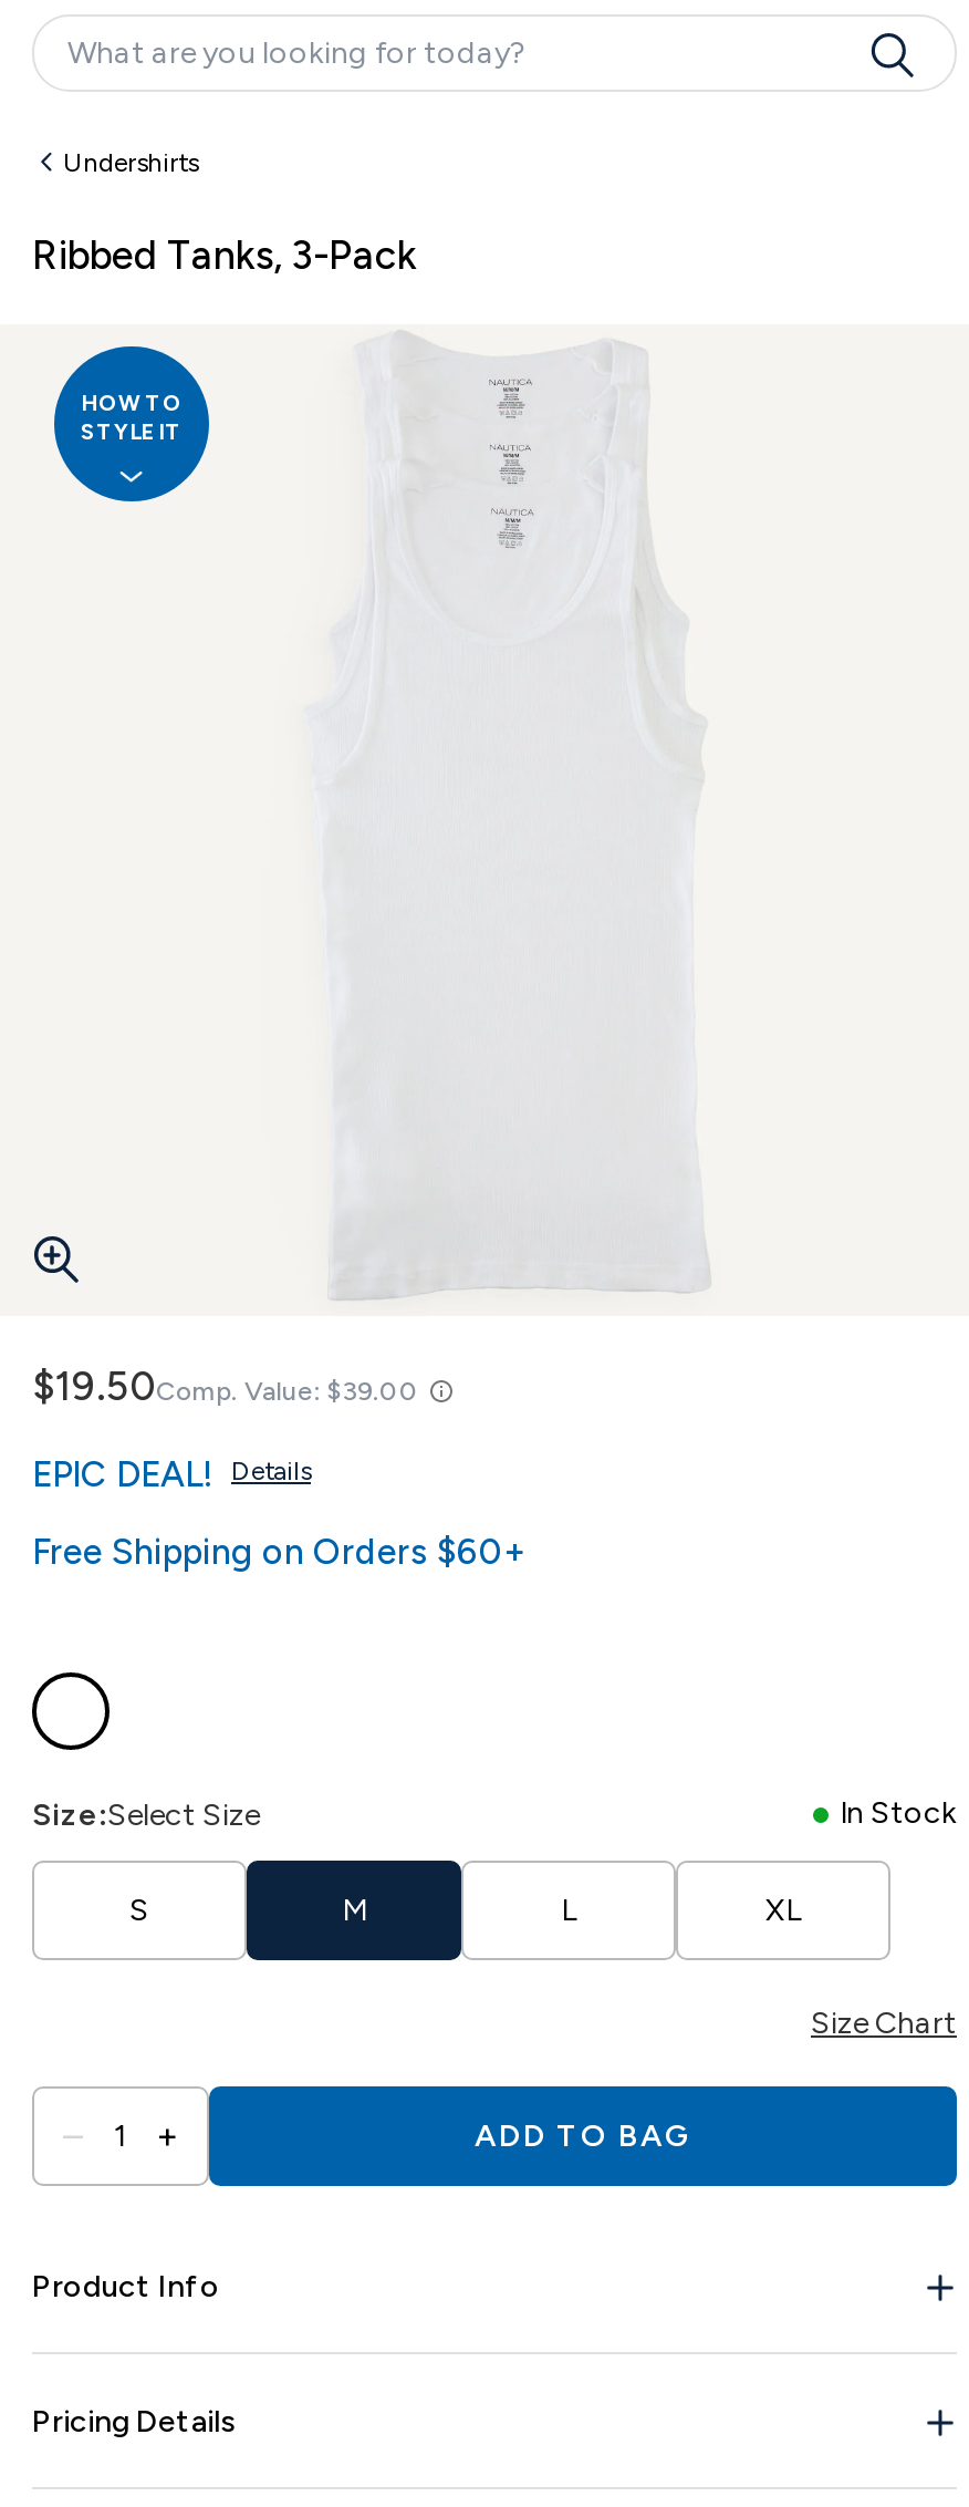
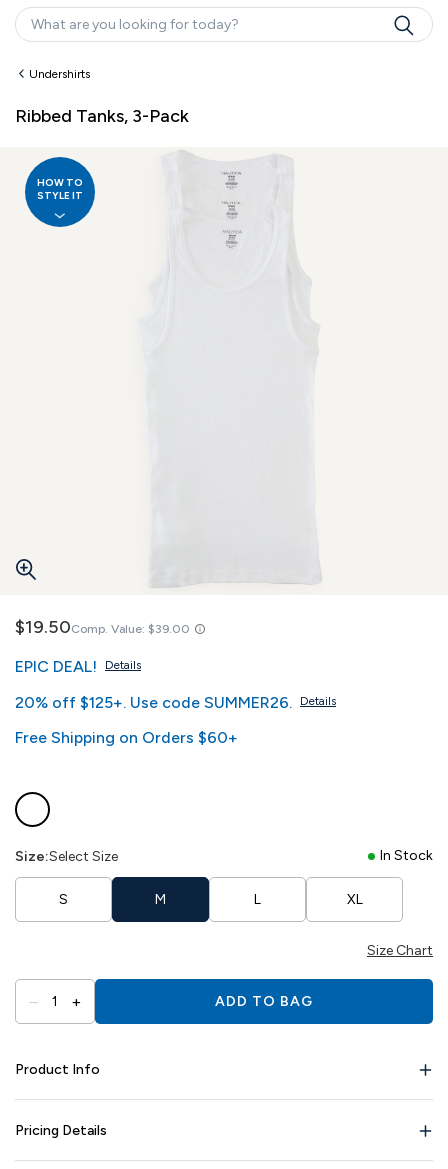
none -> [15,693,336,712] 20% off $125+. Use code SUMMER26. Details

